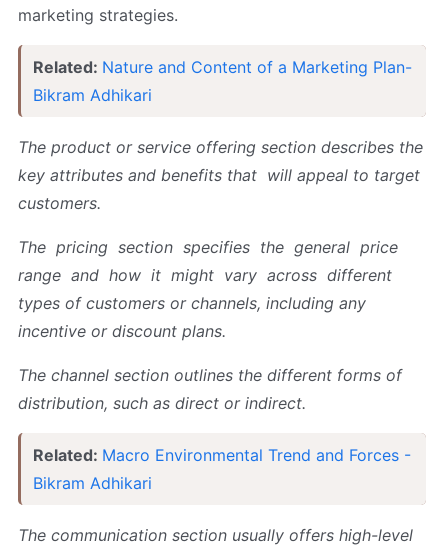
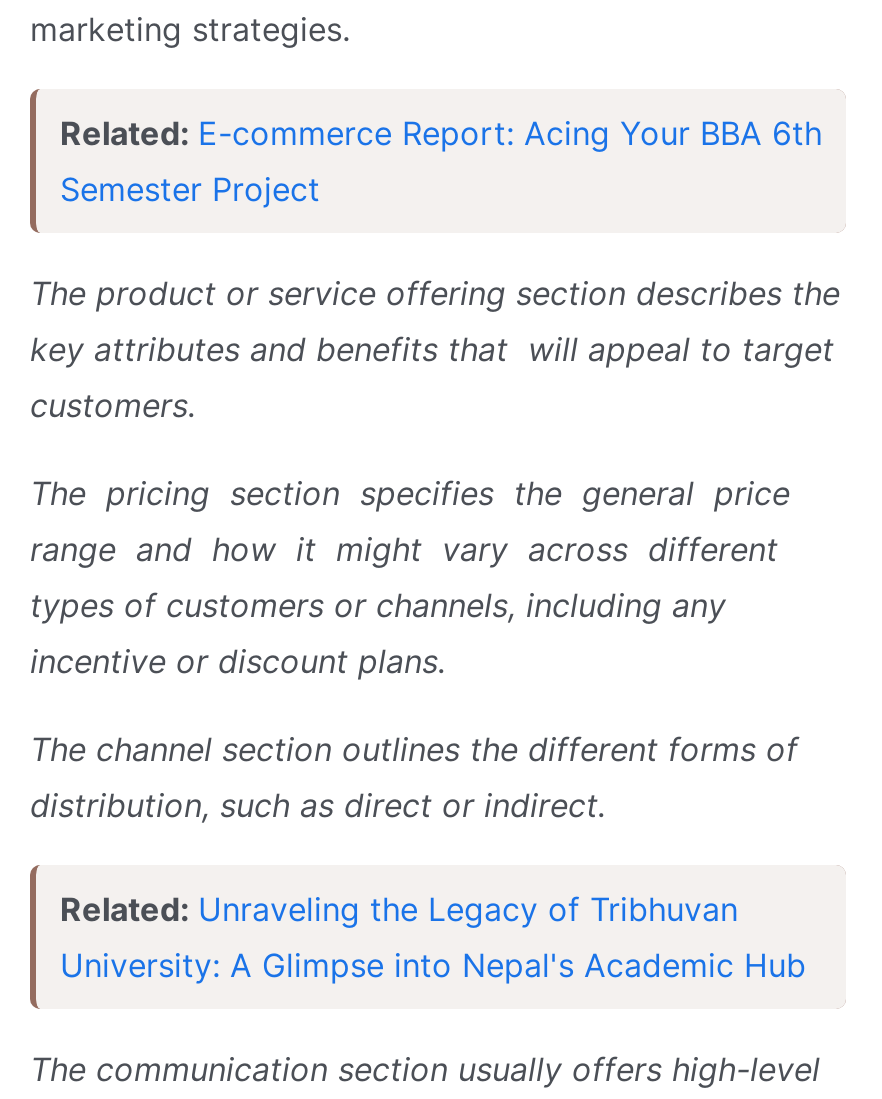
[33,57,412,105] Related: Nature and Content of a Marketing Plan- | Bikram Adhikari -> [60,113,822,209] Related: E-commerce Report: Acing Your BBA 6th | Semester Project
[33,445,411,493] Related: Macro Environmental Trend and Forces - | Bikram Adhikari -> [60,889,806,985] Related: Unraveling the Legacy of Tribhuvan | University: A Glimpse into Nepal's Academic Hub

